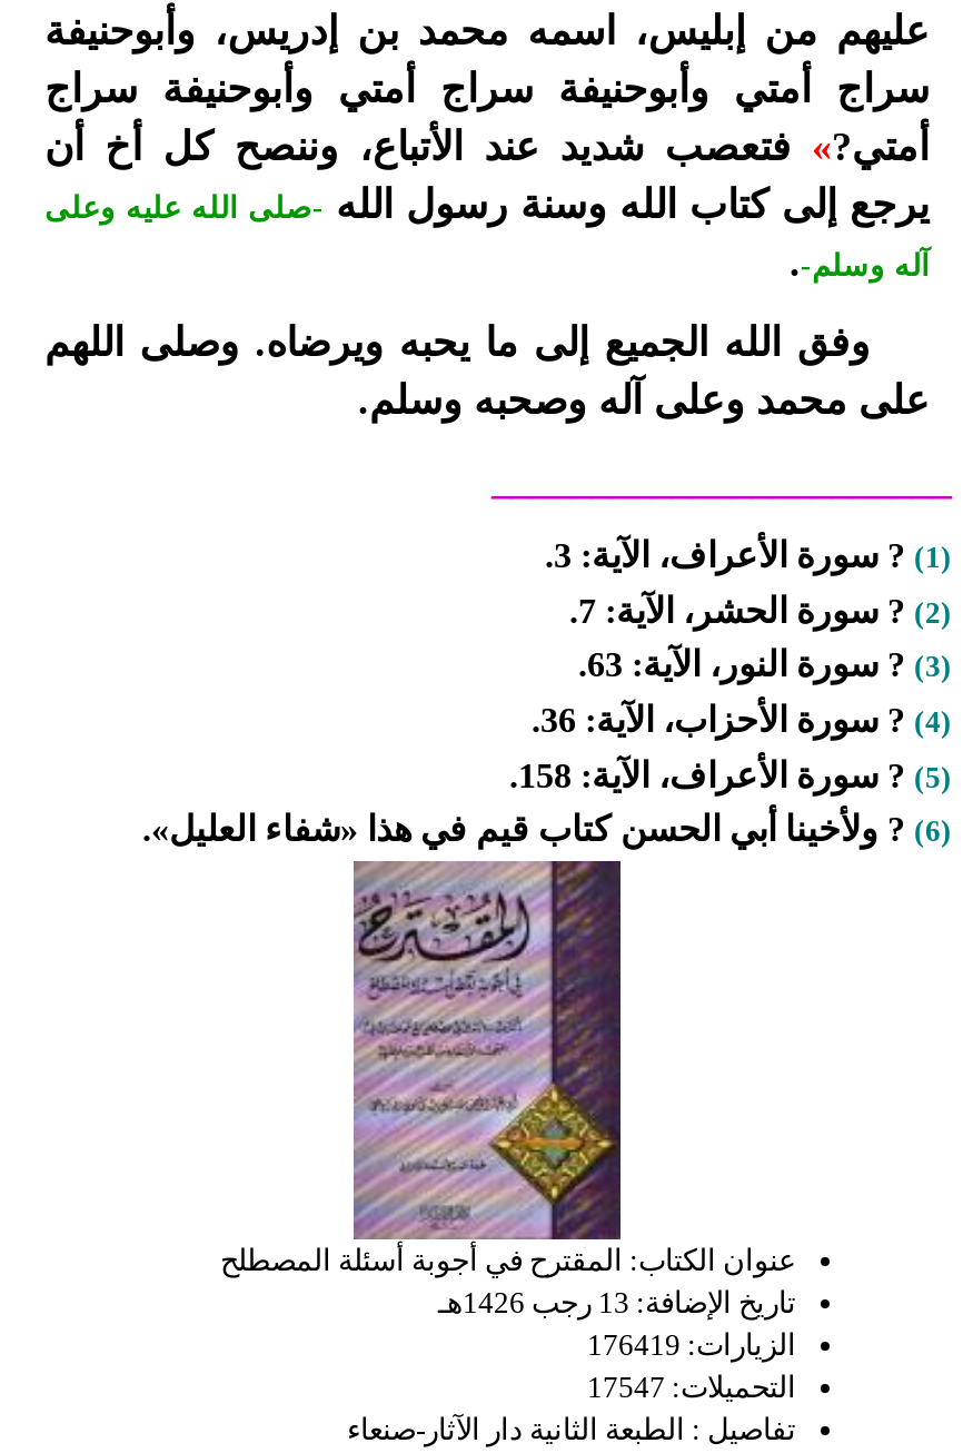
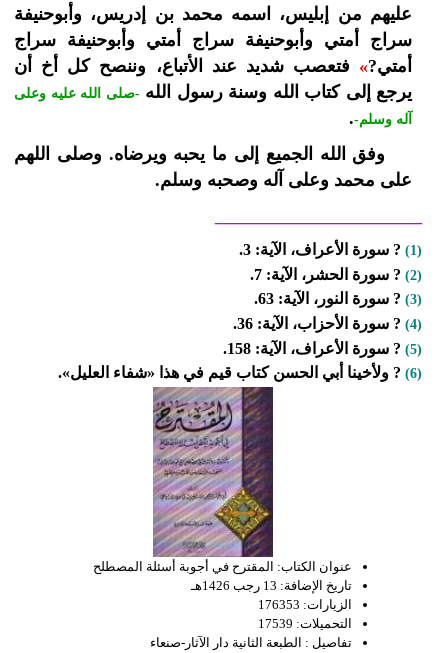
[587,1328,796,1362] الزيارات: 176419 -> [258,597,352,612] الزيارات: 176353
[587,1370,796,1404] التحميلات: 17547 -> [258,616,352,631] التحميلات: 17539

